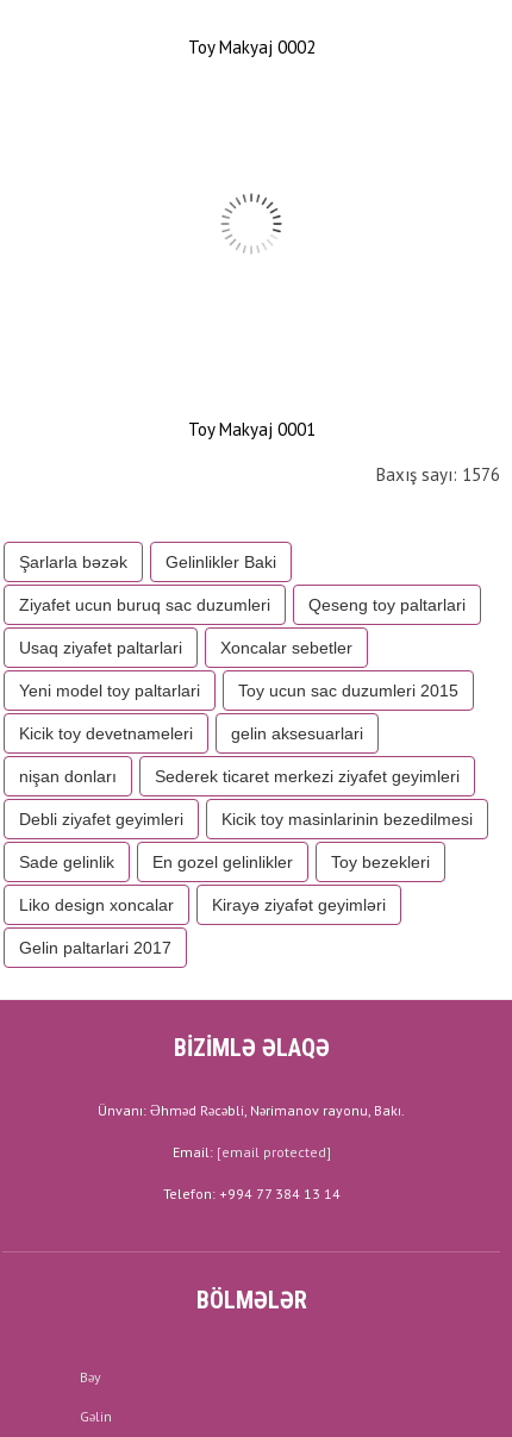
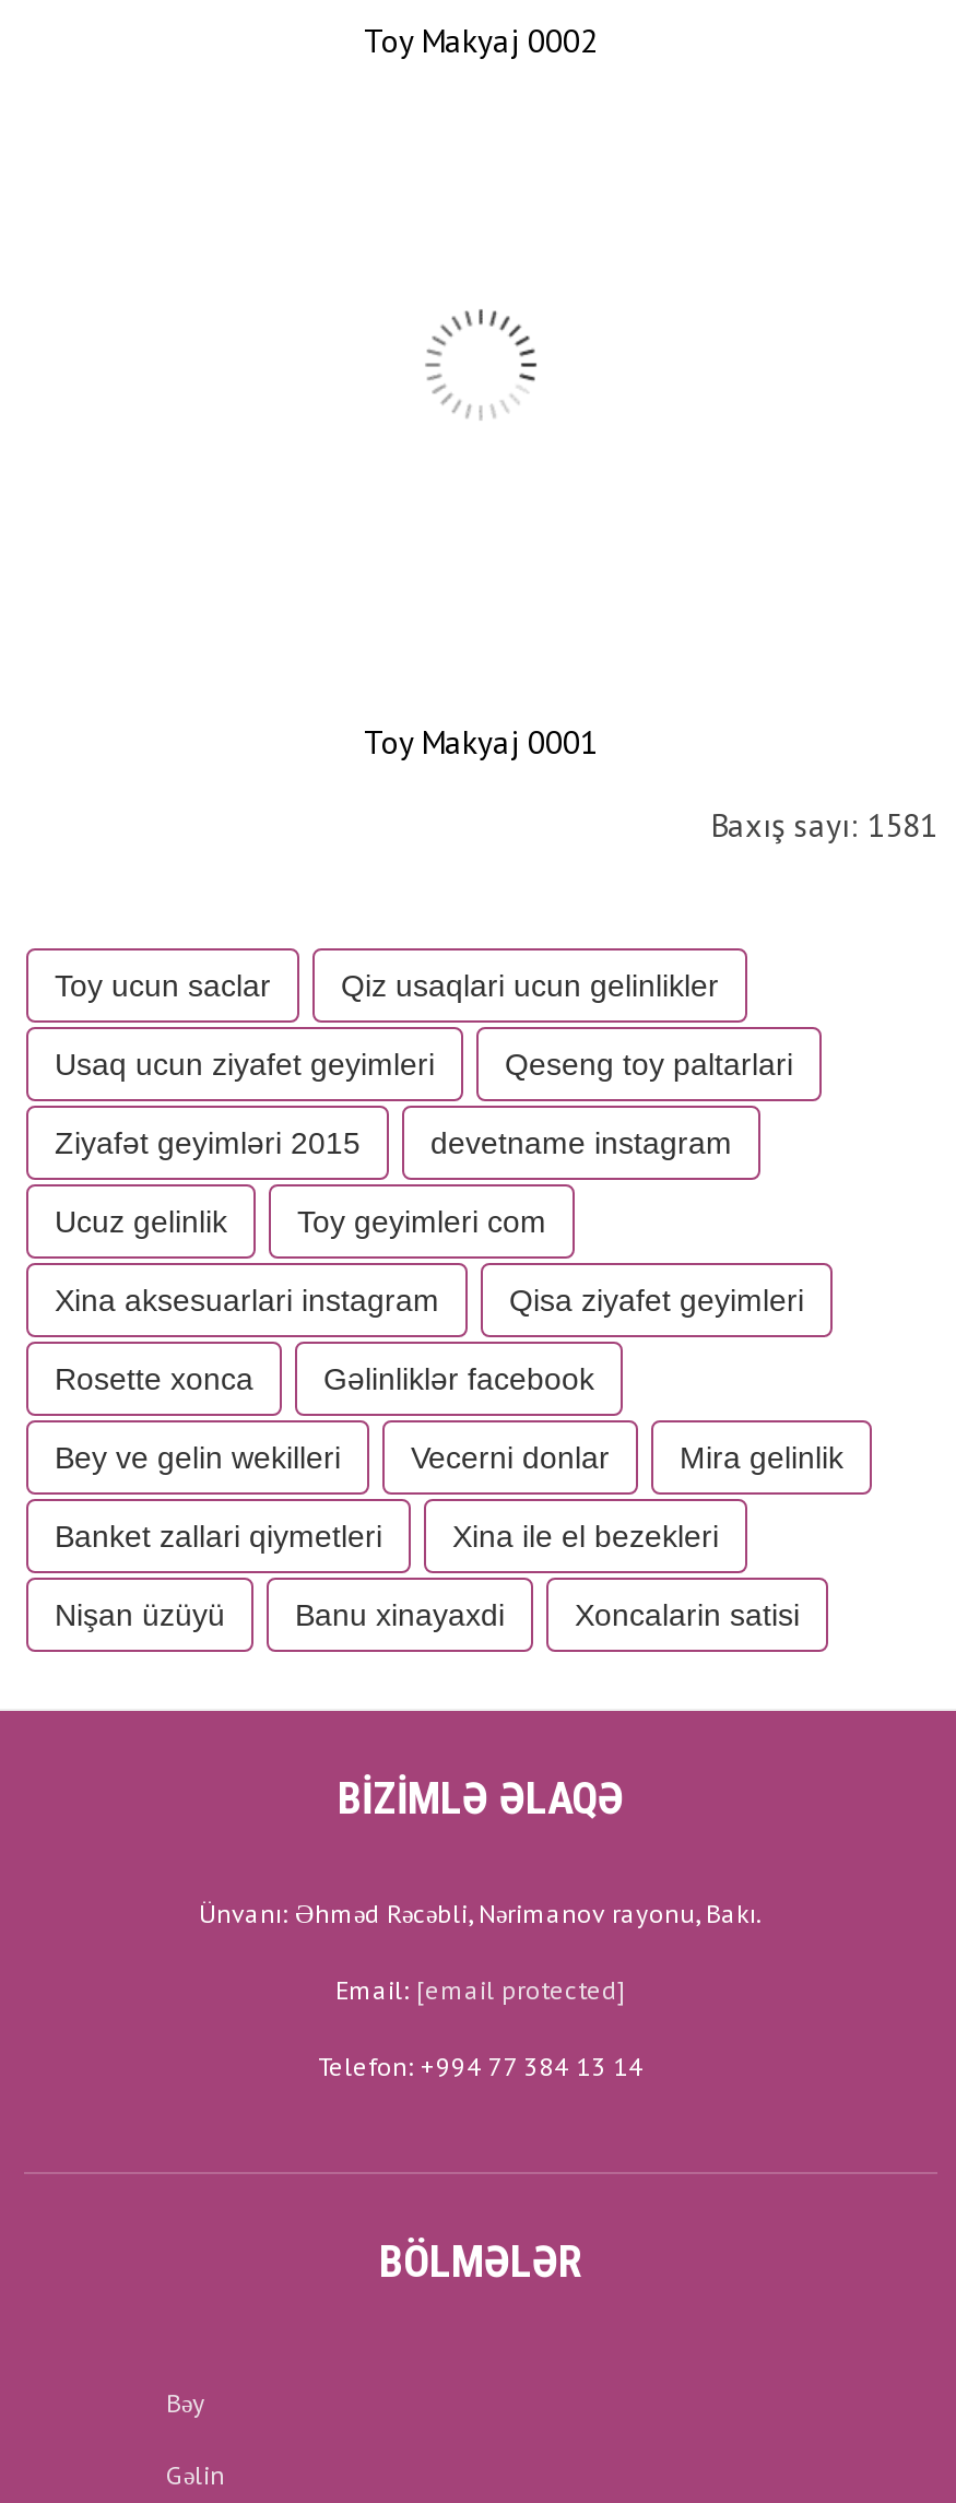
[376,463,500,486] Baxış sayı: 1576 -> [710,804,937,846] Baxış sayı: 1581
[19,552,276,571] Şarlarla bəzək | Gelinlikler Baki -> [55,968,719,1003] Toy ucun saclar | Qiz usaqlari ucun gelinlikler
[19,595,270,614] Ziyafet ucun buruq sac duzumleri -> [55,1047,435,1082] Usaq ucun ziyafet geyimleri
[19,638,473,957] Usaq ziyafet paltarlari | Xoncalar sebetler | Yeni model toy paltarlari | Toy ucun sac duzumleri 2015 | Kicik toy devetnameleri | gelin aksesuarlari | nişan donları | Sederek ticaret merkezi ziyafet geyimleri | Debli ziyafet geyimleri | Kicik toy masinlarinin bezedilmesi | Sade gelinlik | En gozel gelinlikler | Toy bezekleri | Liko design xoncalar | Kirayə ziyafət geyimləri | Gelin paltarlari 2017 -> [55,1125,843,1632] Ziyafət geyimləri 2015 | devetname instagram | Ucuz gelinlik | Toy geyimleri com | Xina aksesuarlari instagram | Qisa ziyafet geyimleri | Rosette xonca | Gəlinliklər facebook | Bey ve gelin wekilleri | Vecerni donlar | Mira gelinlik | Banket zallari qiymetleri | Xina ile el bezekleri | Nişan üzüyü | Banu xinayaxdi | Xoncalarin satisi

